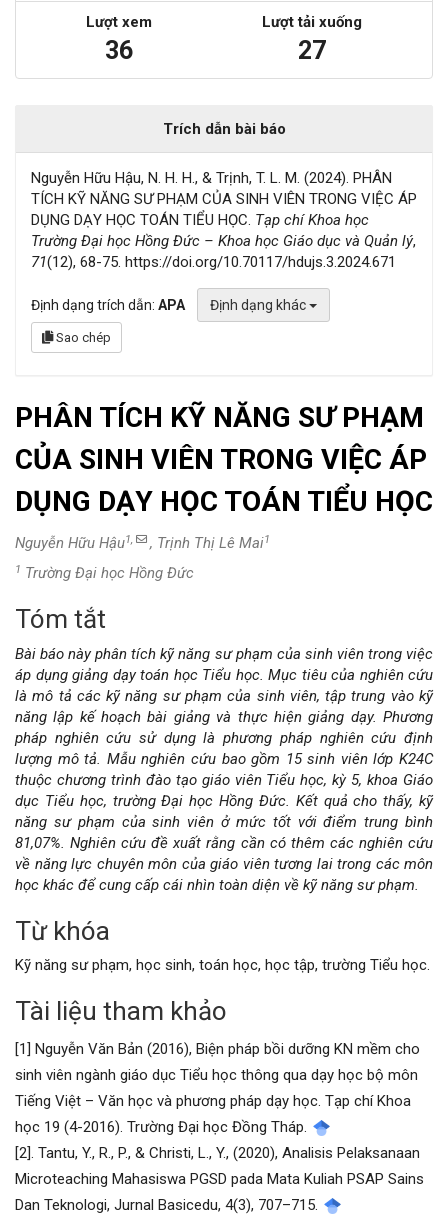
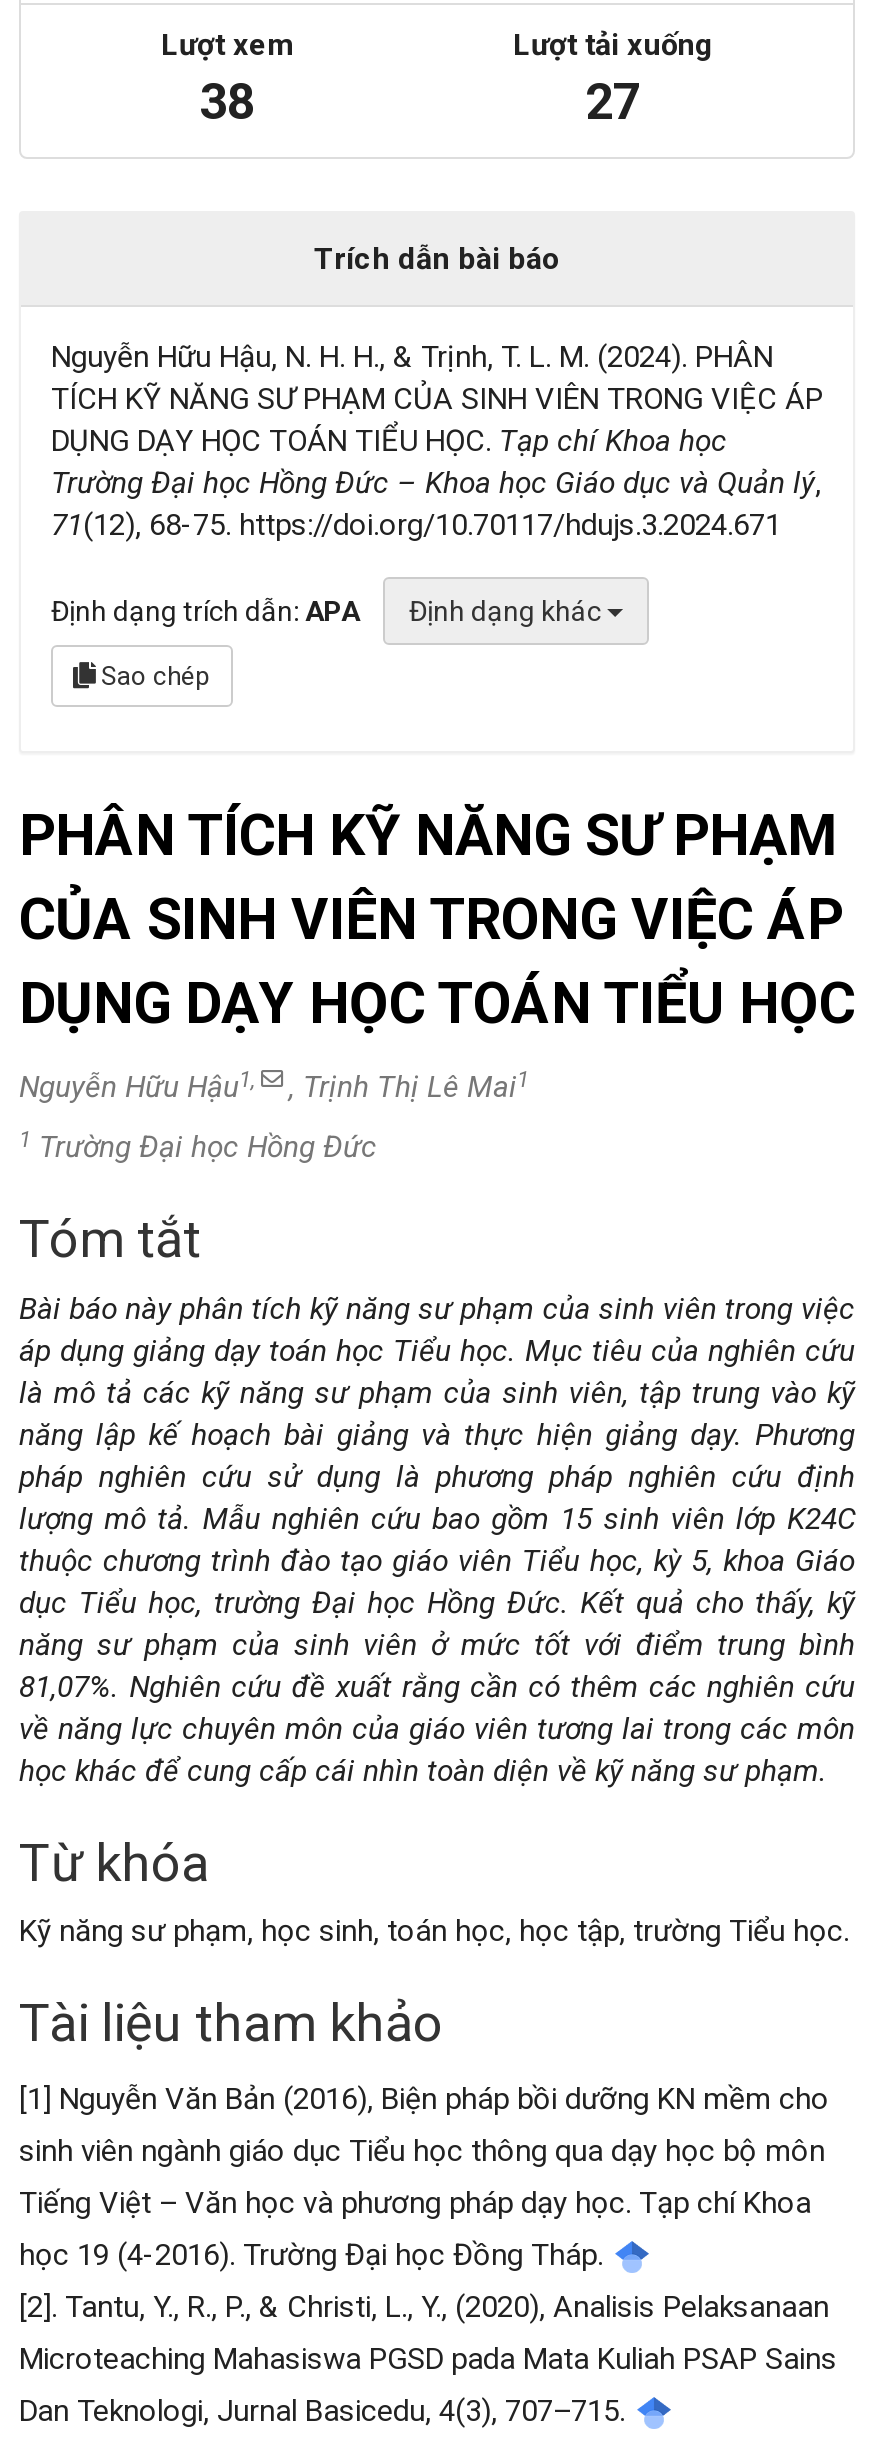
[105,36,133,65] 36 -> [199,72,255,130] 38

